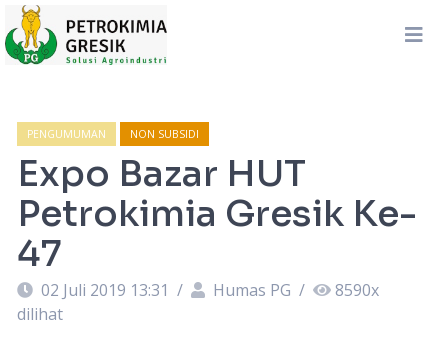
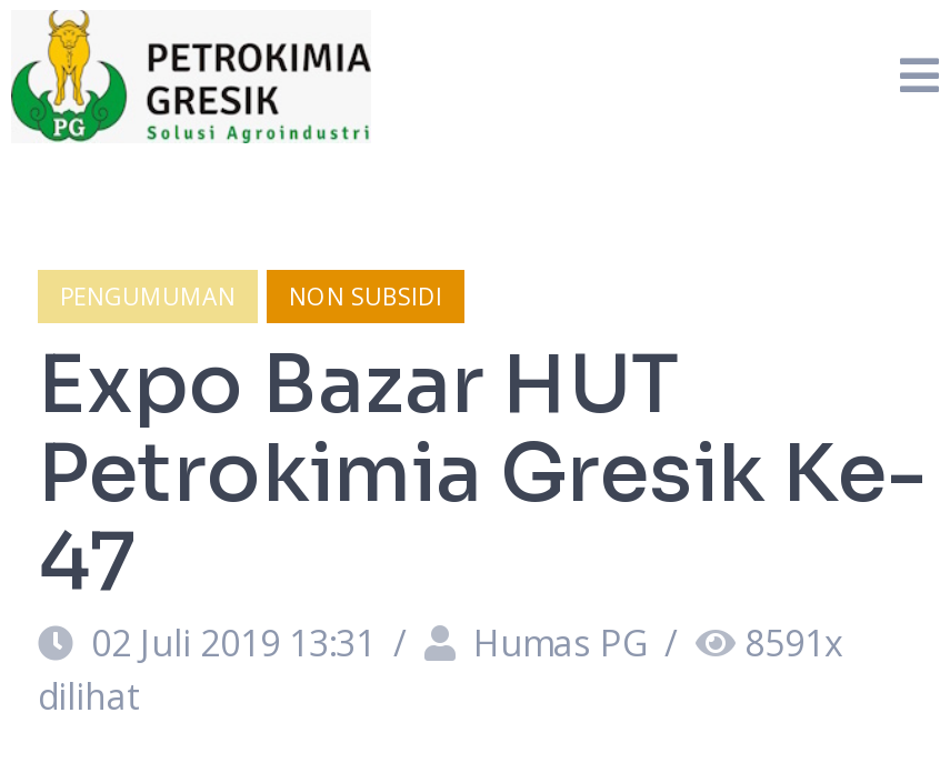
[37,279,379,301] 02 Juli 2019 13:31 / Humas PG / 8590x -> [82,619,842,667] 02 Juli 2019 13:31 / Humas PG / 8591x

